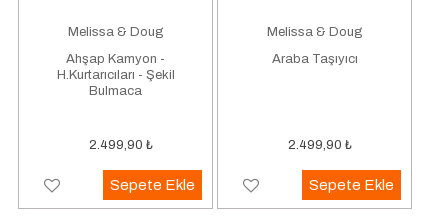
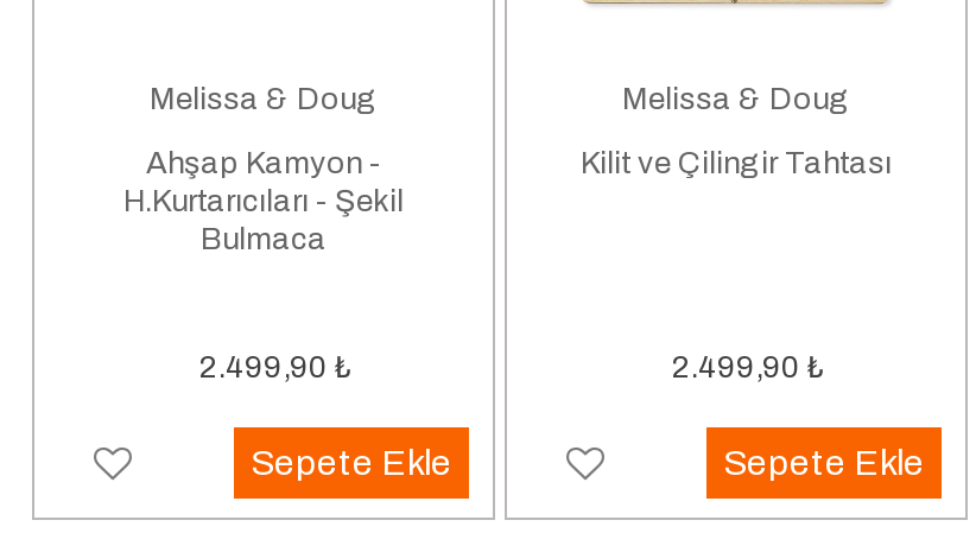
[271,52,357,66] Araba Taşıyıcı -> [581,147,892,180] Kilit ve Çilingir Tahtası

